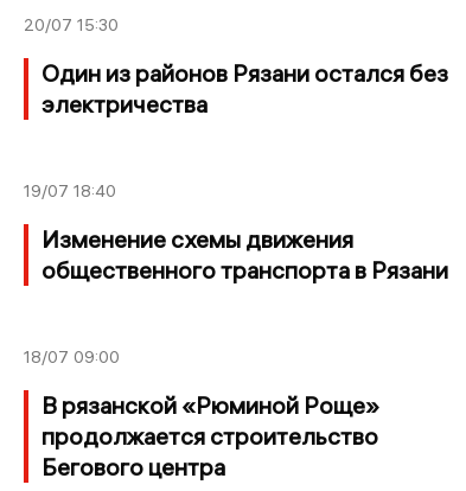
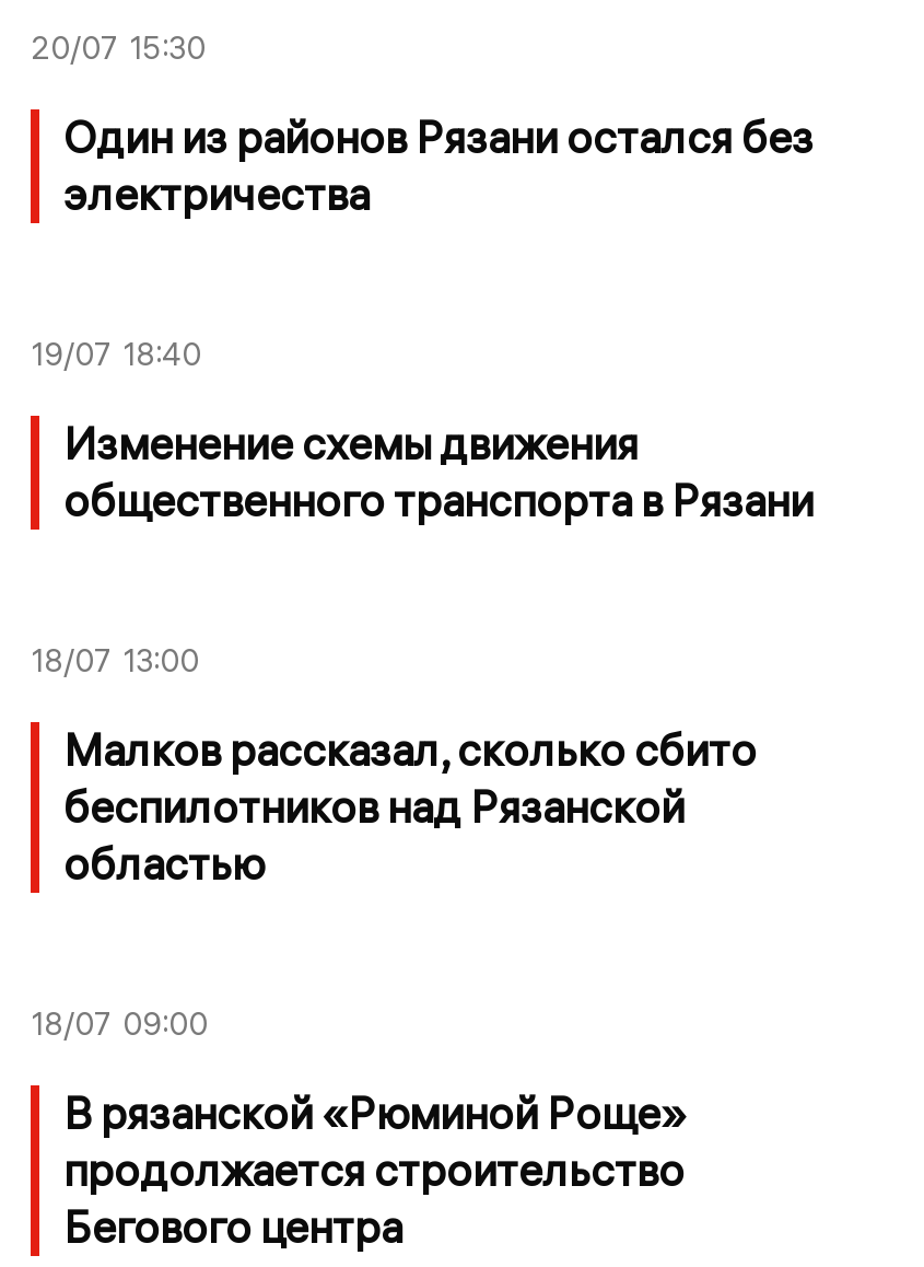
none -> [31,641,757,890] 18/07 13:00 | Малков рассказал, сколько сбито | беспилотников над Рязанской | областью

